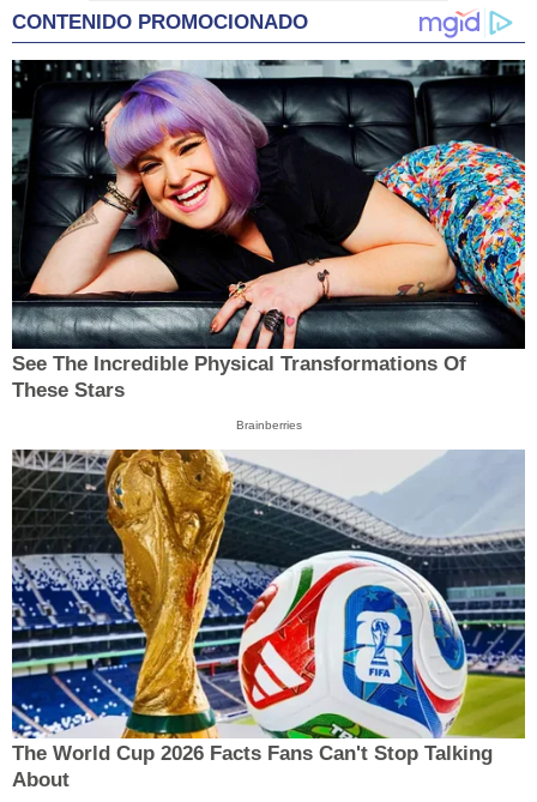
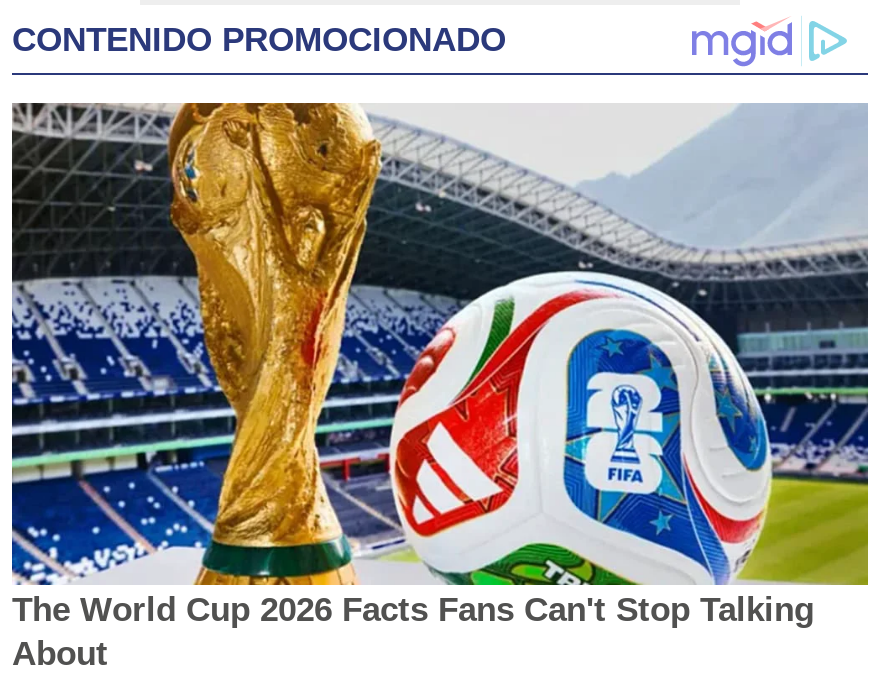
[11,59,526,432] [image] | See The Incredible Physical Transformations Of | These Stars | Brainberries -> none

